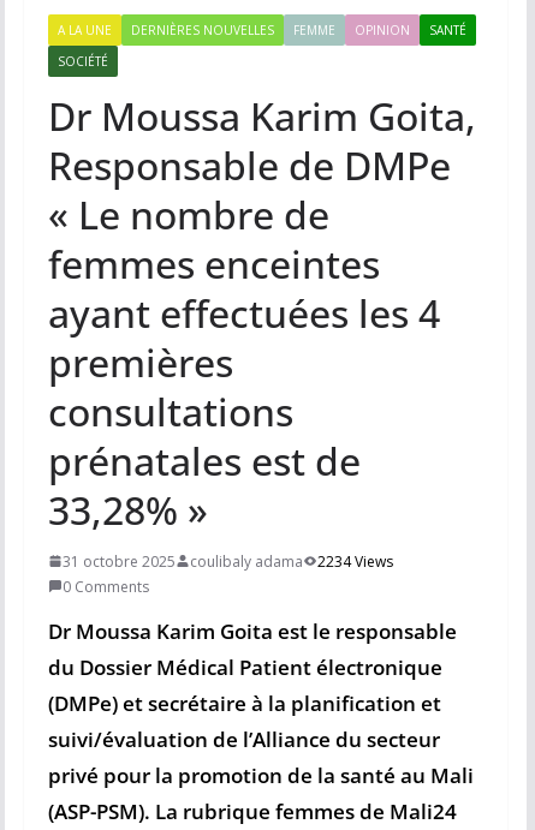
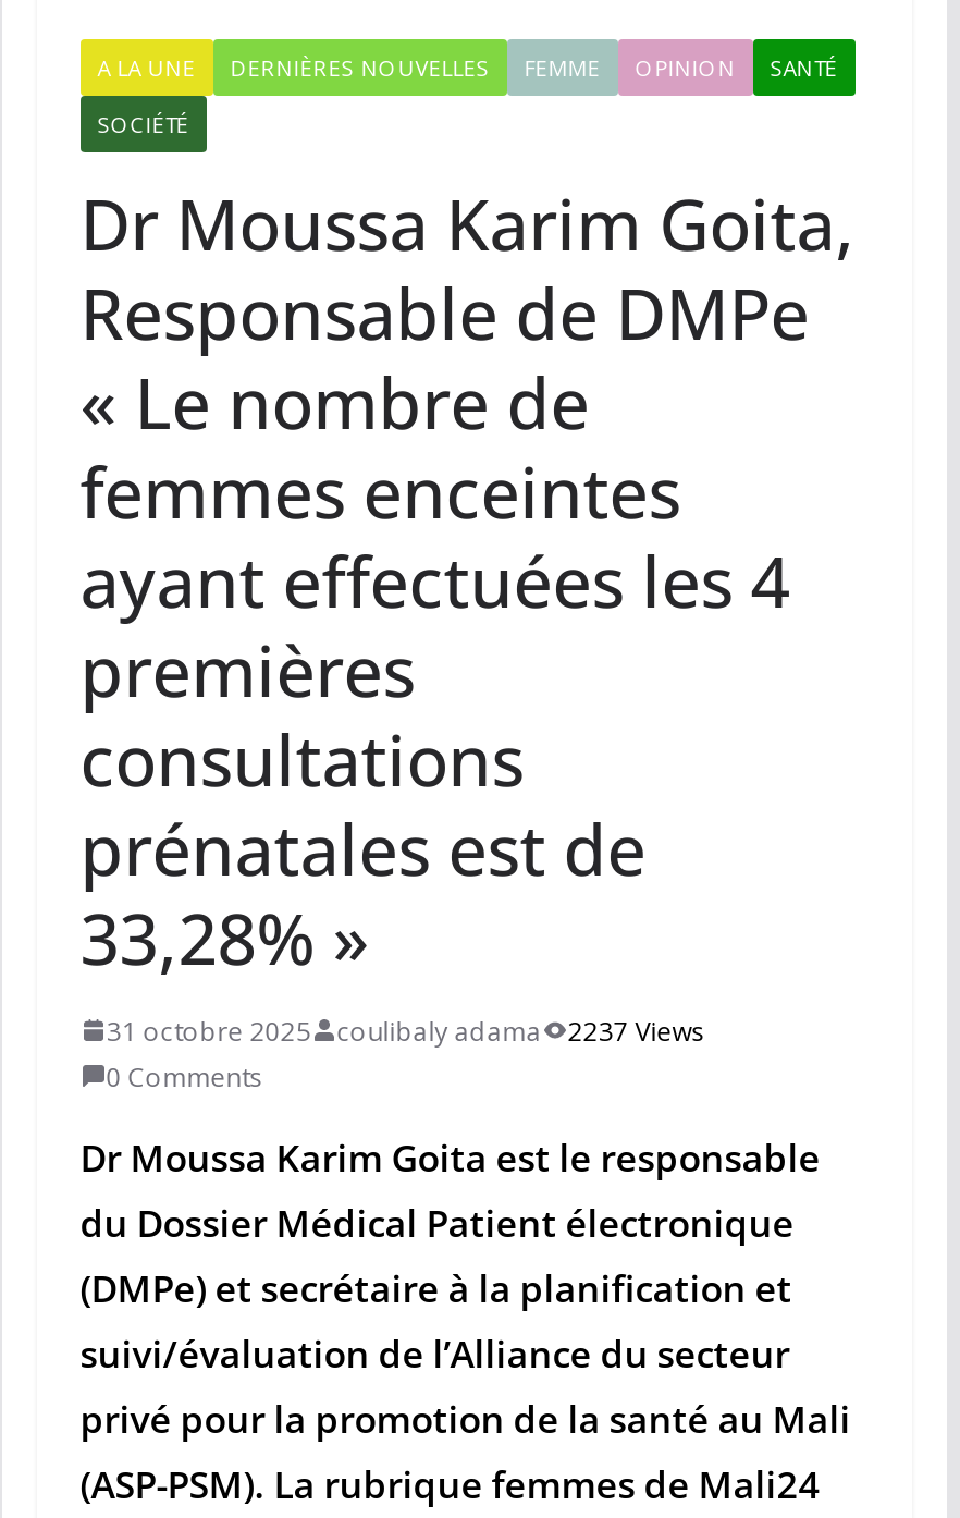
[62,551,393,572] 31 octobre 2025 coulibaly adama 2234 Views -> [106,1012,705,1049] 31 octobre 2025 coulibaly adama 2237 Views

